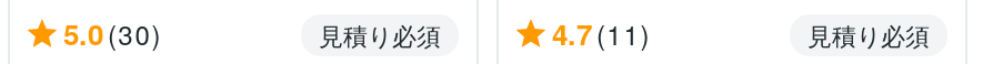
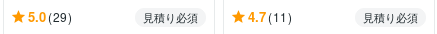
[63,11,162,53] 5.0 (30) -> [28,7,72,26] 5.0 (29)

